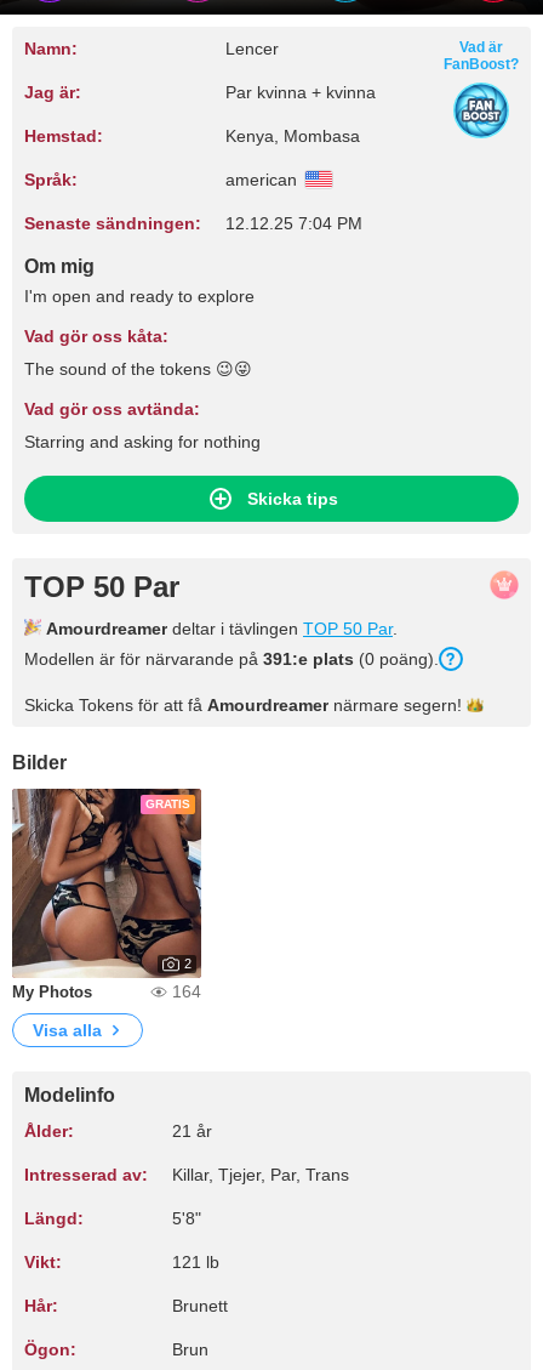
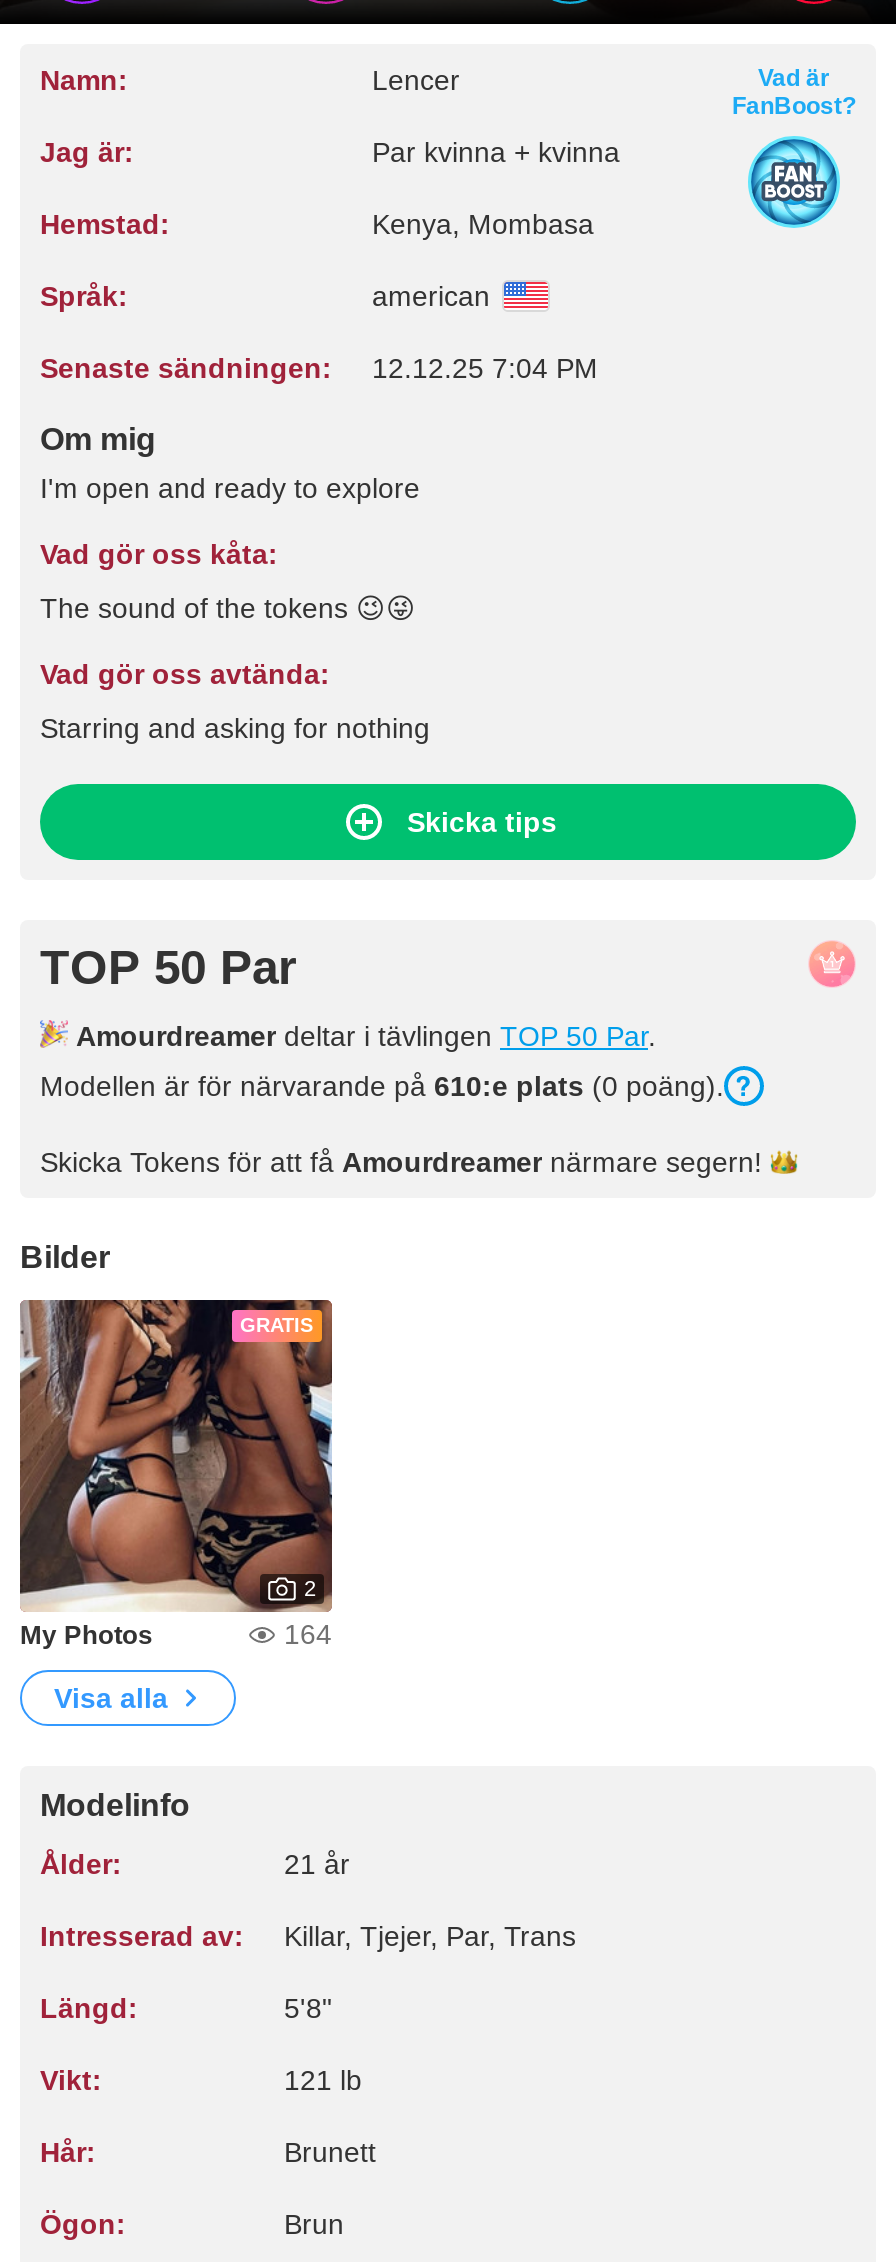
[24,649,439,669] Modellen är för närvarande på 391:e plats (0 poäng). -> [40,1070,724,1102] Modellen är för närvarande på 610:e plats (0 poäng).

